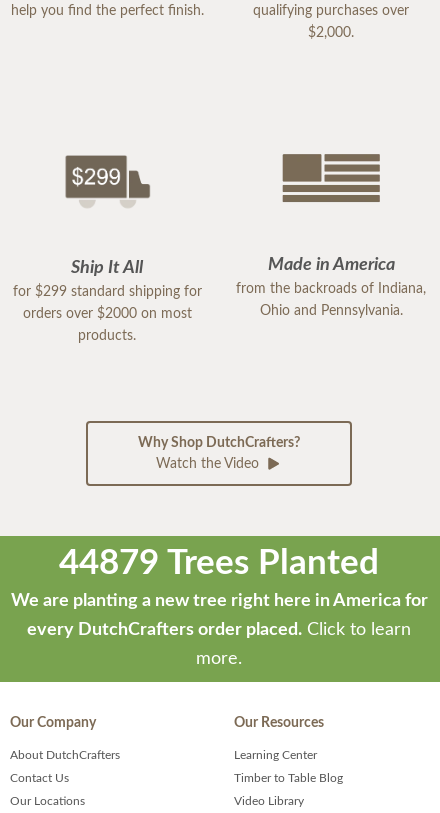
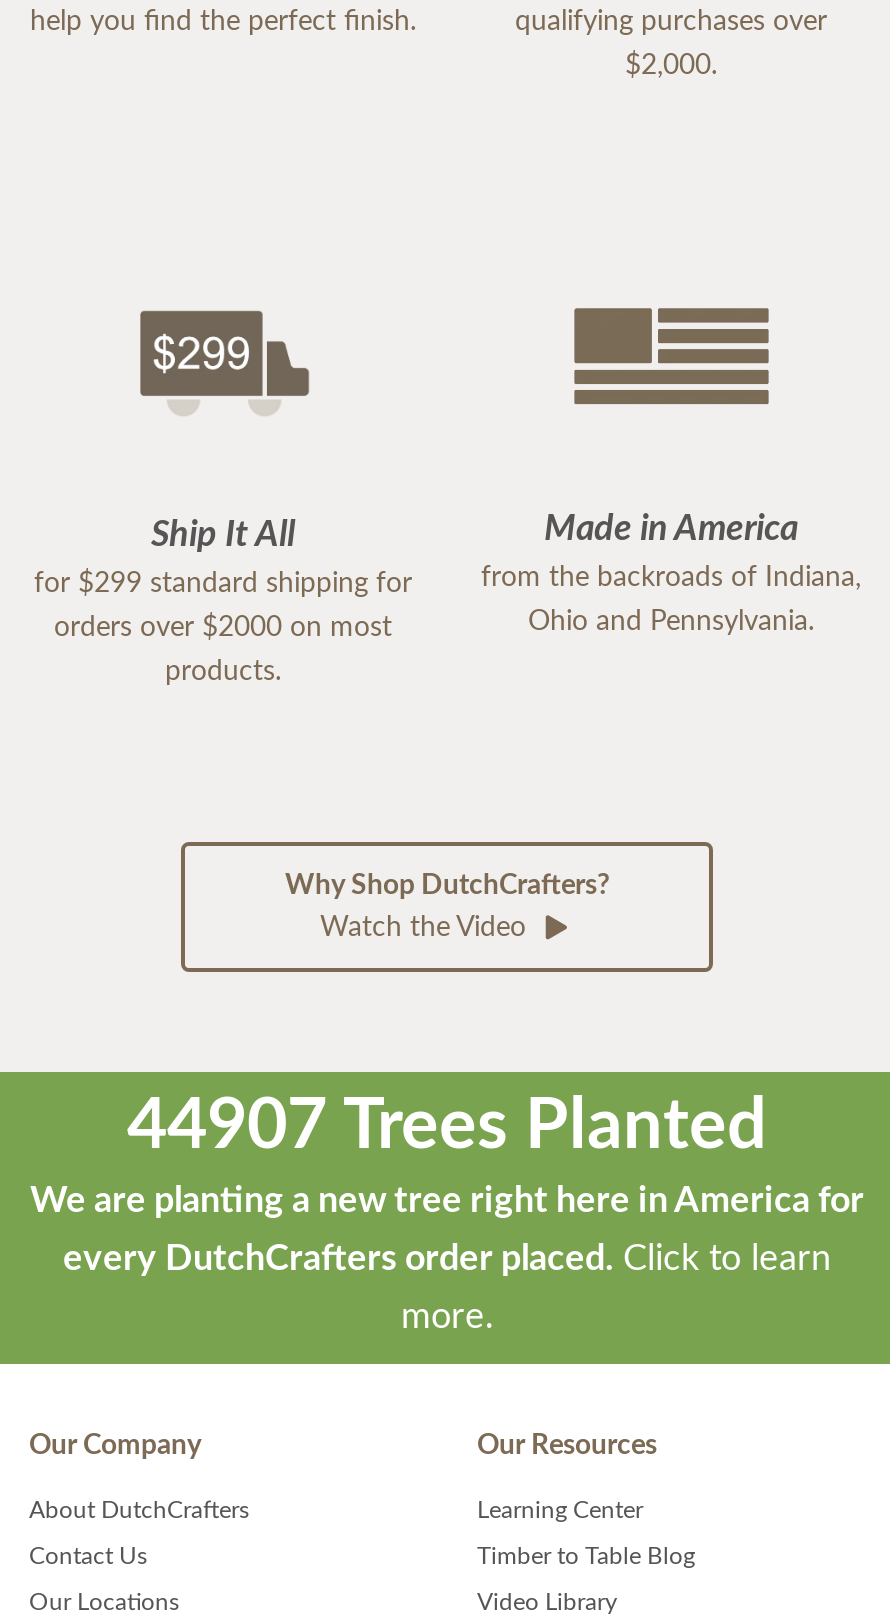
[59,546,379,581] 44879 Trees Planted -> [127,1092,767,1162] 44907 Trees Planted

